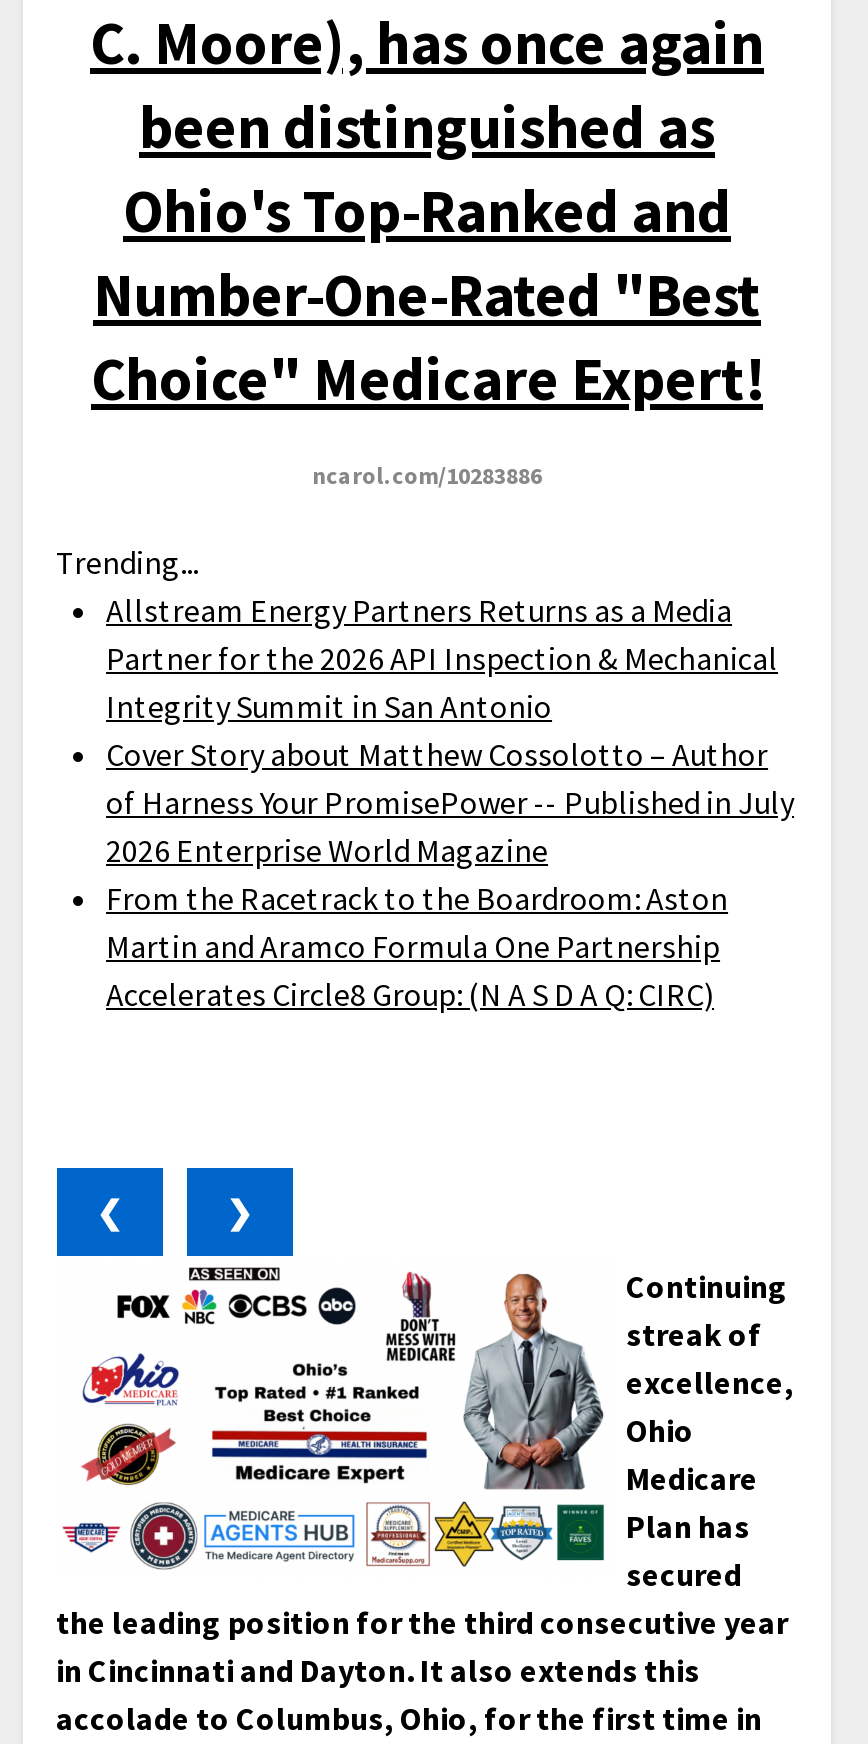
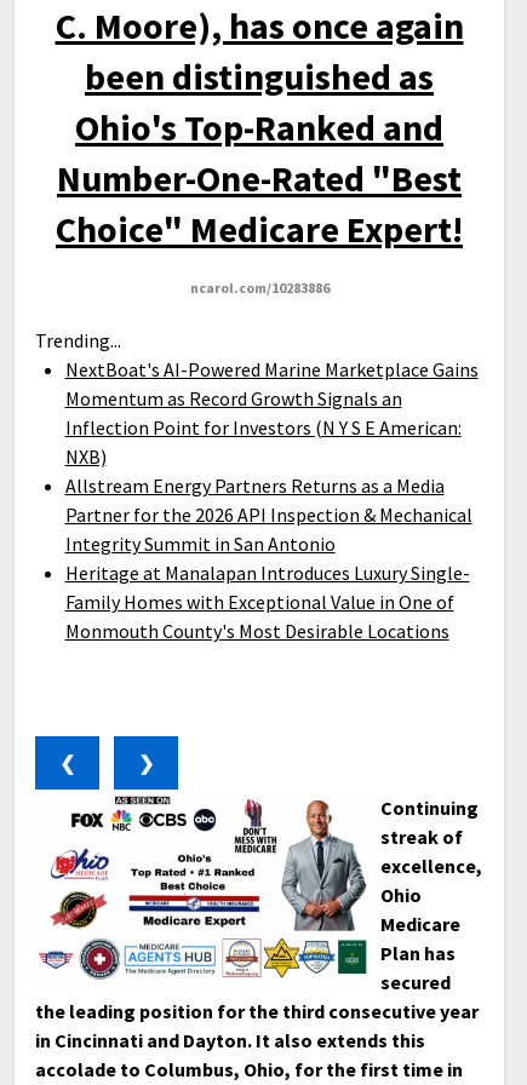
none -> [65,357,478,469] NextBoat's AI-Powered Marine Marketplace Gains | Momentum as Record Growth Signals an | Inflection Point for Investors (N Y S E American: | NXB)
moved [106,590,778,726] -> [65,474,472,556]: Allstream Energy Partners Returns as a Media | Partner for the 2026 API Inspection & Mechanical | Integrity Summit in San Antonio
[106,734,794,1014] Cover Story about Matthew Cossolotto – Author | of Harness Your PromisePower -- Published in July | 2026 Enterprise World Magazine | From the Racetrack to the Boardroom: Aston | Martin and Aramco Formula One Partnership | Accelerates Circle8 Group: (N A S D A Q: CIRC) -> [65,561,469,643] Heritage at Manalapan Introduces Luxury Single- | Family Homes with Exceptional Value in One of | Monmouth County's Most Desirable Locations

